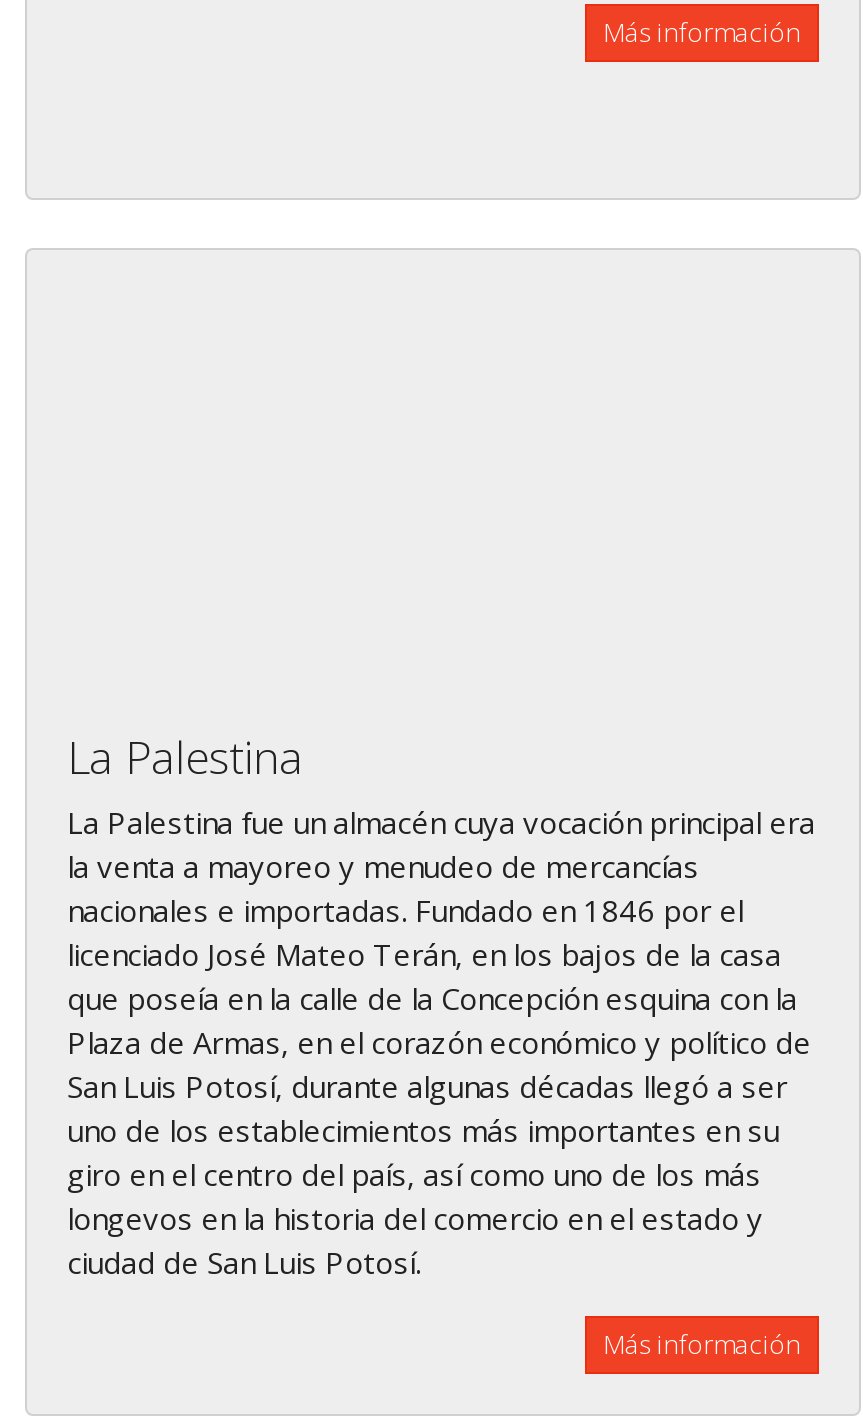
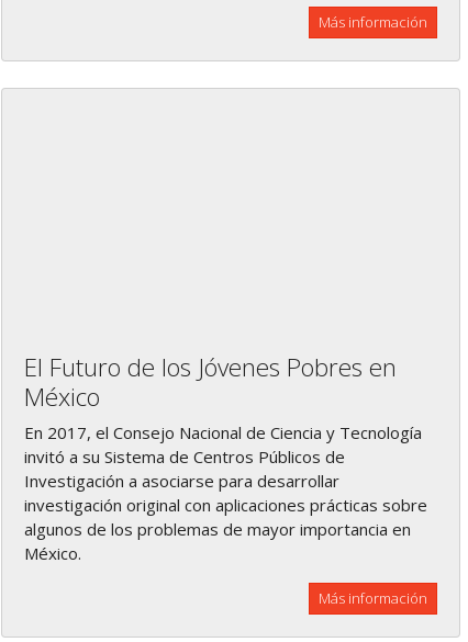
[67,726,815,1282] La Palestina | La Palestina fue un almacén cuya vocación principal era | la venta a mayoreo y menudeo de mercancías | nacionales e importadas. Fundado en 1846 por el | licenciado José Mateo Terán, en los bajos de la casa | que poseía en la calle de la Concepción esquina con la | Plaza de Armas, en el corazón económico y político de | San Luis Potosí, durante algunas décadas llegó a ser | uno de los establecimientos más importantes en su | giro en el centro del país, así como uno de los más | longevos en la historia del comercio en el estado y | ciudad de San Luis Potosí. -> [24,350,427,564] El Futuro de los Jóvenes Pobres en | México | En 2017, el Consejo Nacional de Ciencia y Tecnología | invitó a su Sistema de Centros Públicos de | Investigación a asociarse para desarrollar | investigación original con aplicaciones prácticas sobre | algunos de los problemas de mayor importancia en | México.

